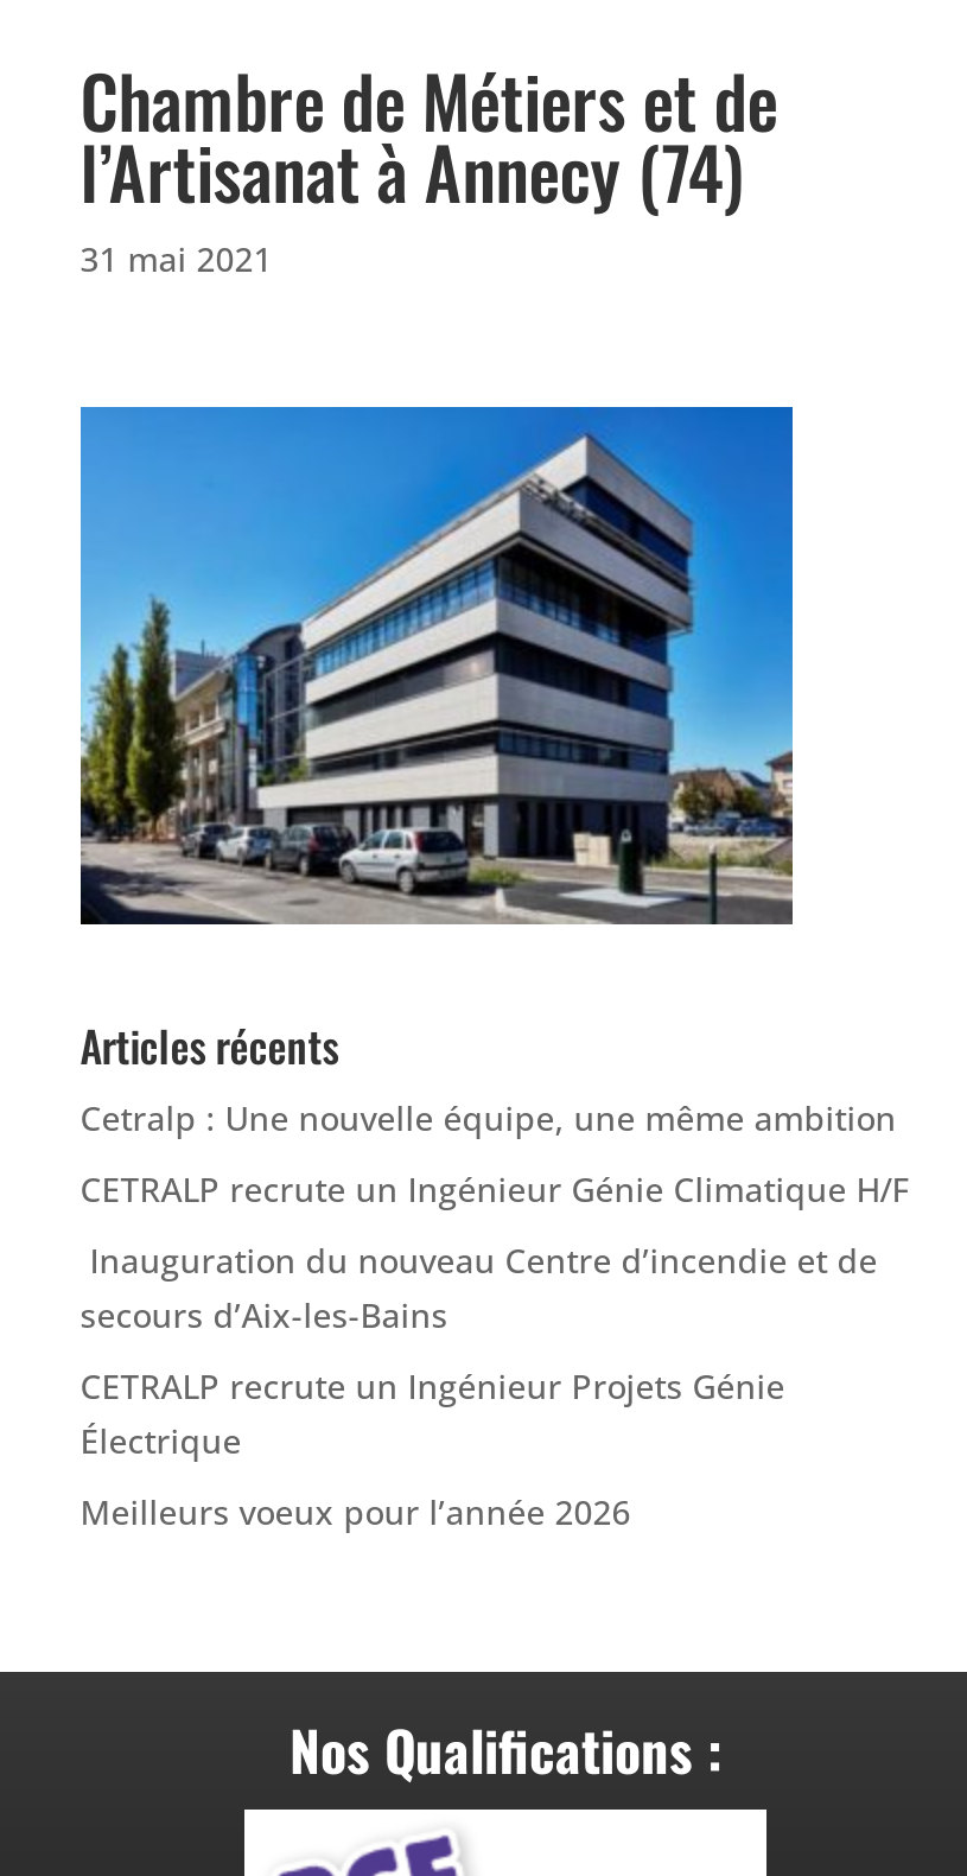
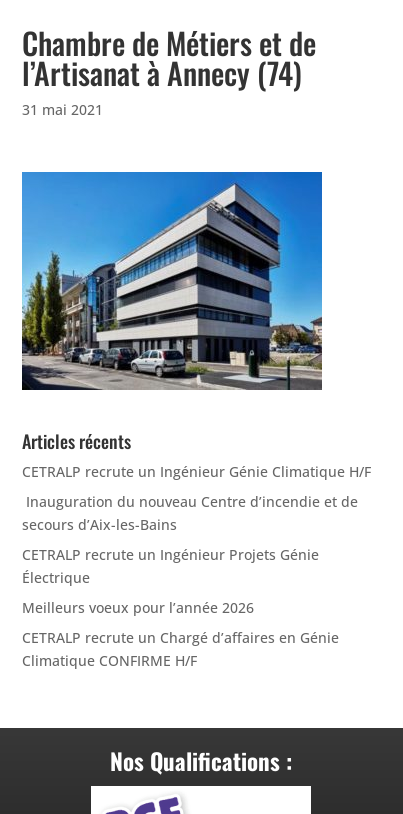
[80,1095,897,1140] Cetralp : Une nouvelle équipe, une même ambition -> none
moved [80,1166,908,1534] -> [22,462,371,617]: CETRALP recrute un Ingénieur Génie Climatique H/F | Inauguration du nouveau Centre d’incendie et de | secours d’Aix-les-Bains | CETRALP recrute un Ingénieur Projets Génie | Électrique | Meilleurs voeux pour l’année 2026
none -> [22,628,339,670] CETRALP recrute un Chargé d’affaires en Génie | Climatique CONFIRME H/F

